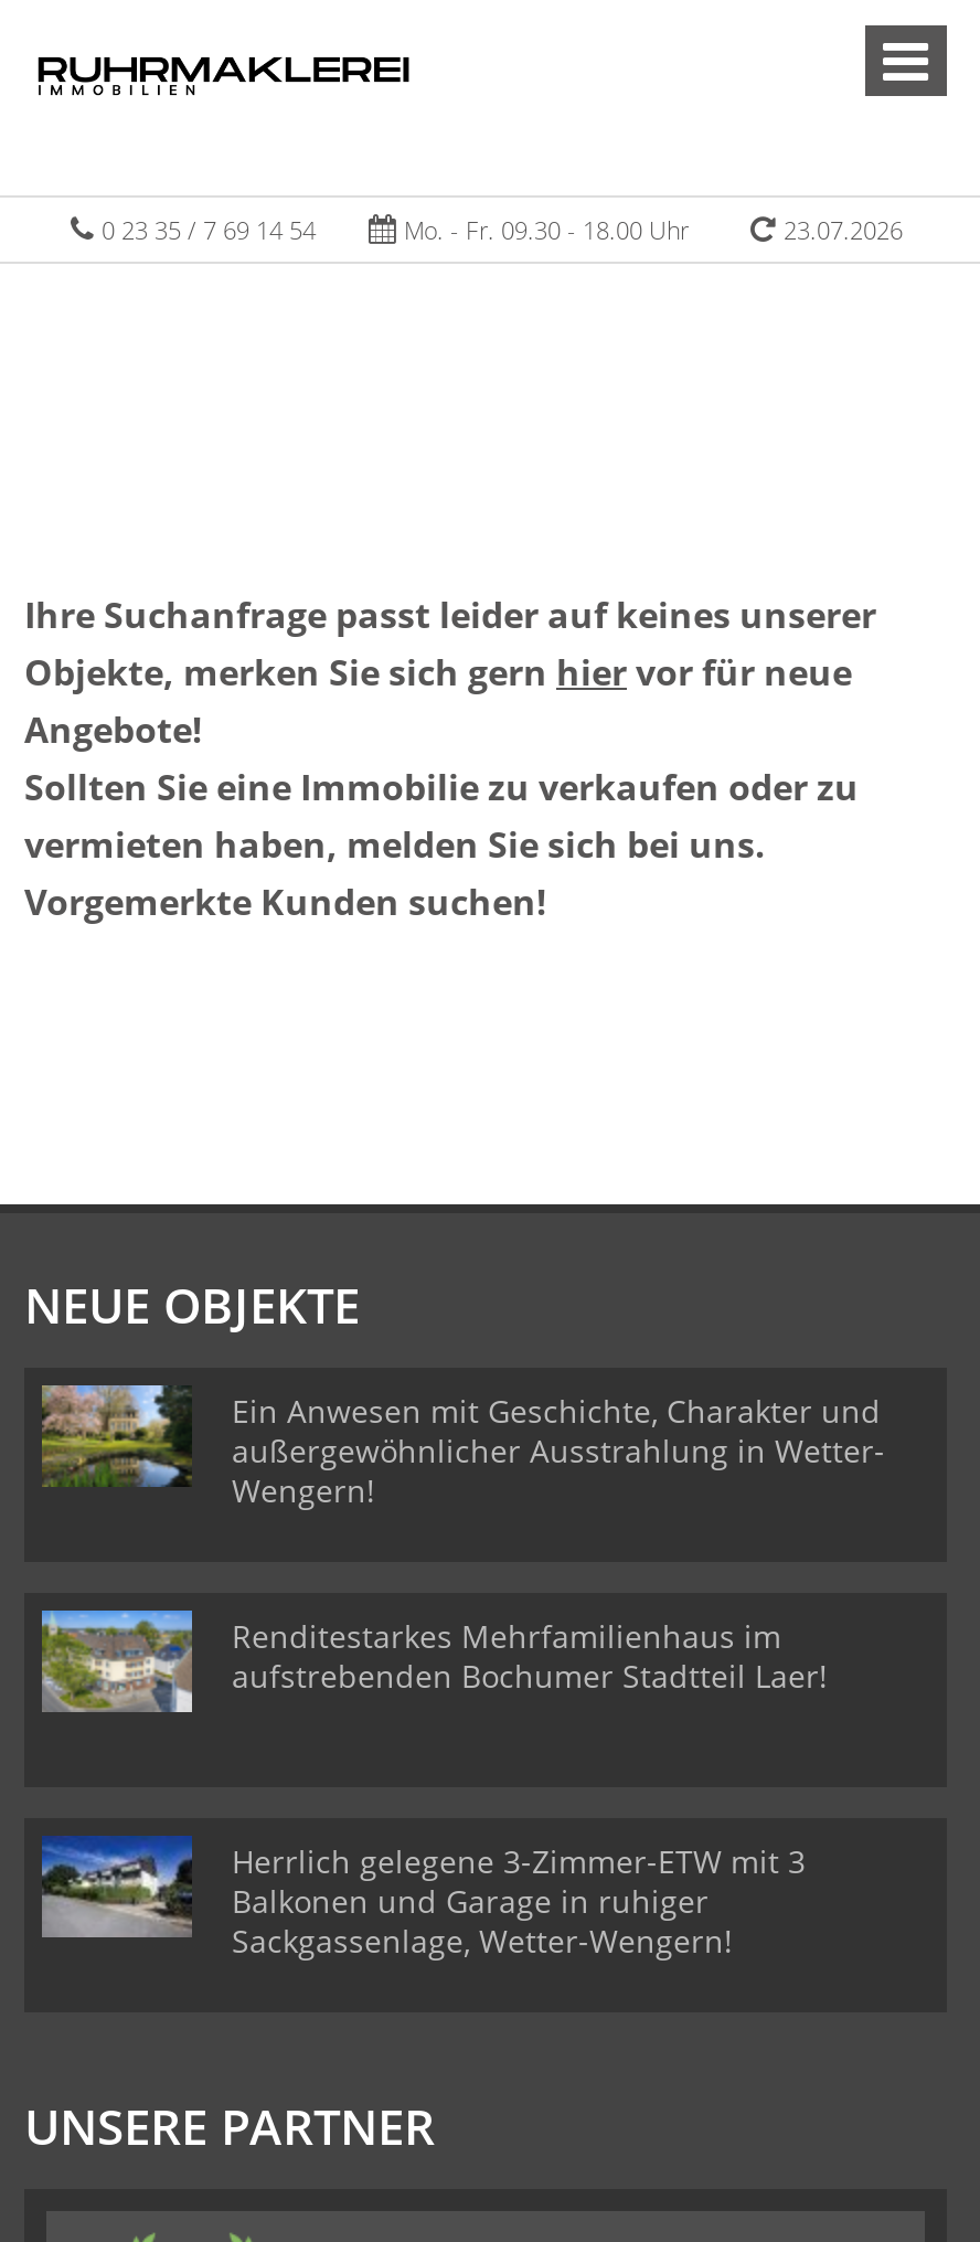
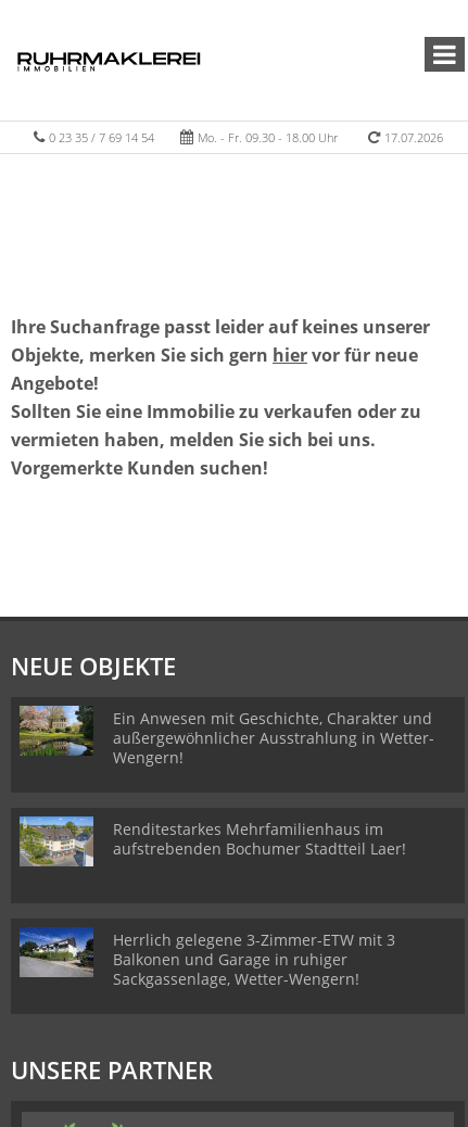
[777,213,903,246] 23.07.2026 -> [381,129,443,145] 17.07.2026

